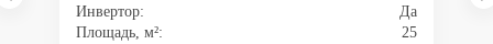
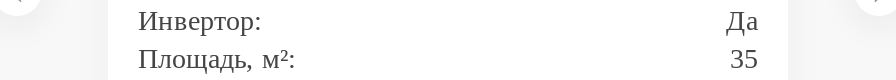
[402,25,417,41] 25 -> [730,45,758,75] 35

